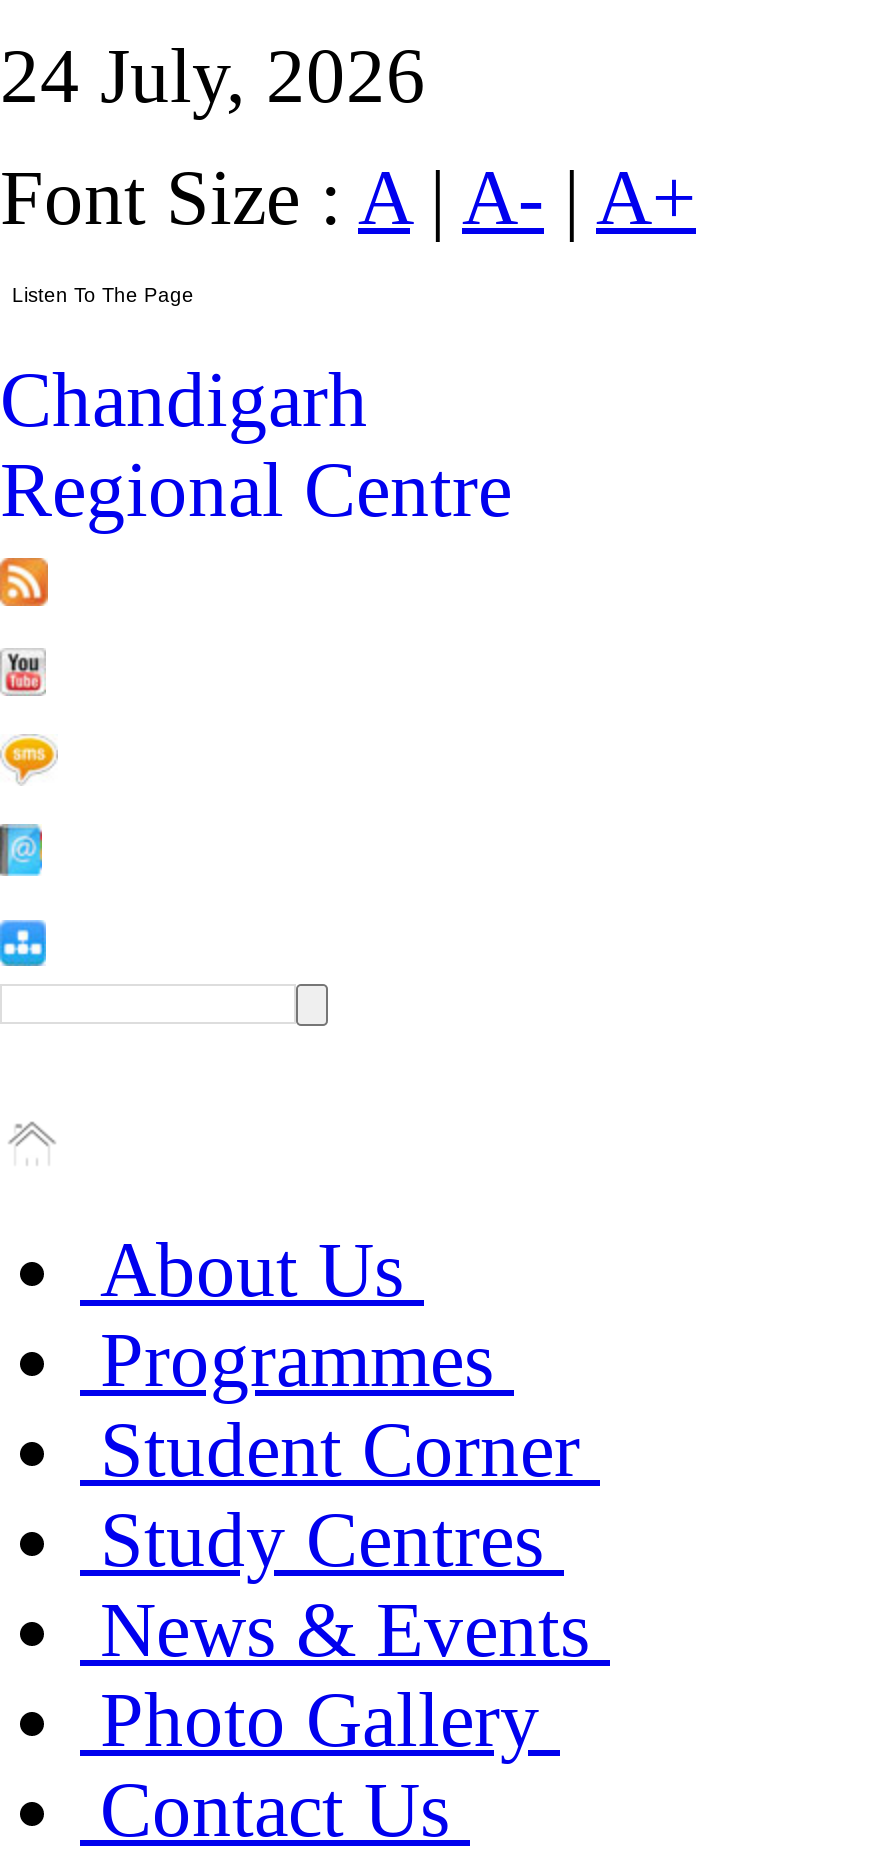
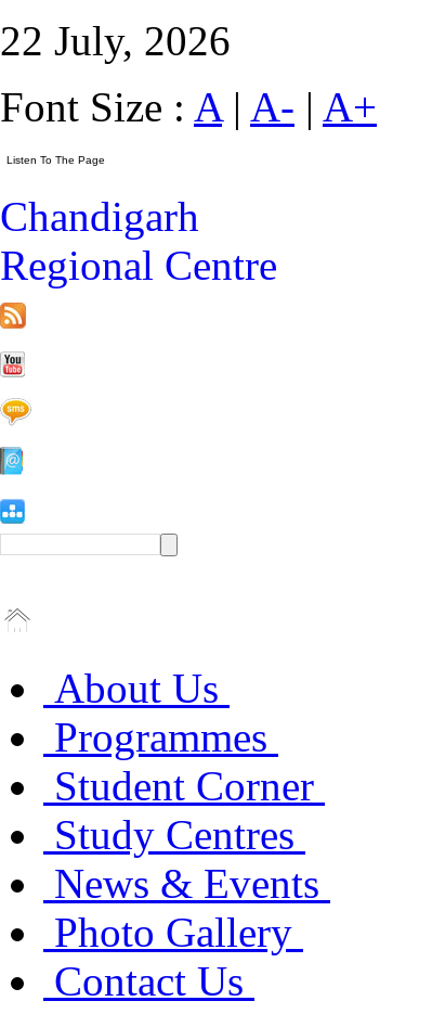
[0,32,426,118] 24 July, 2026 -> [0,17,231,64] 22 July, 2026

